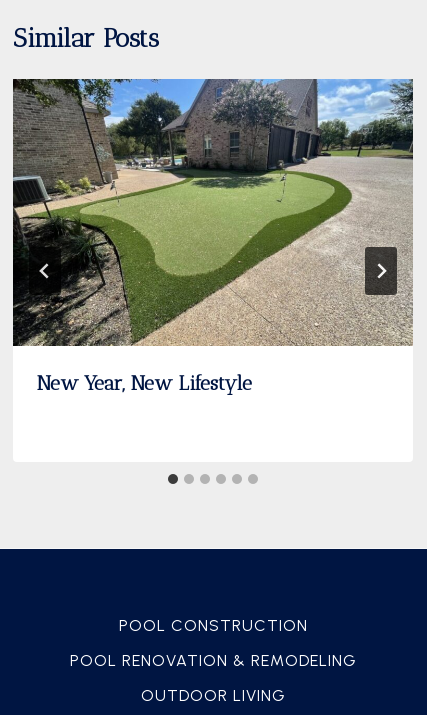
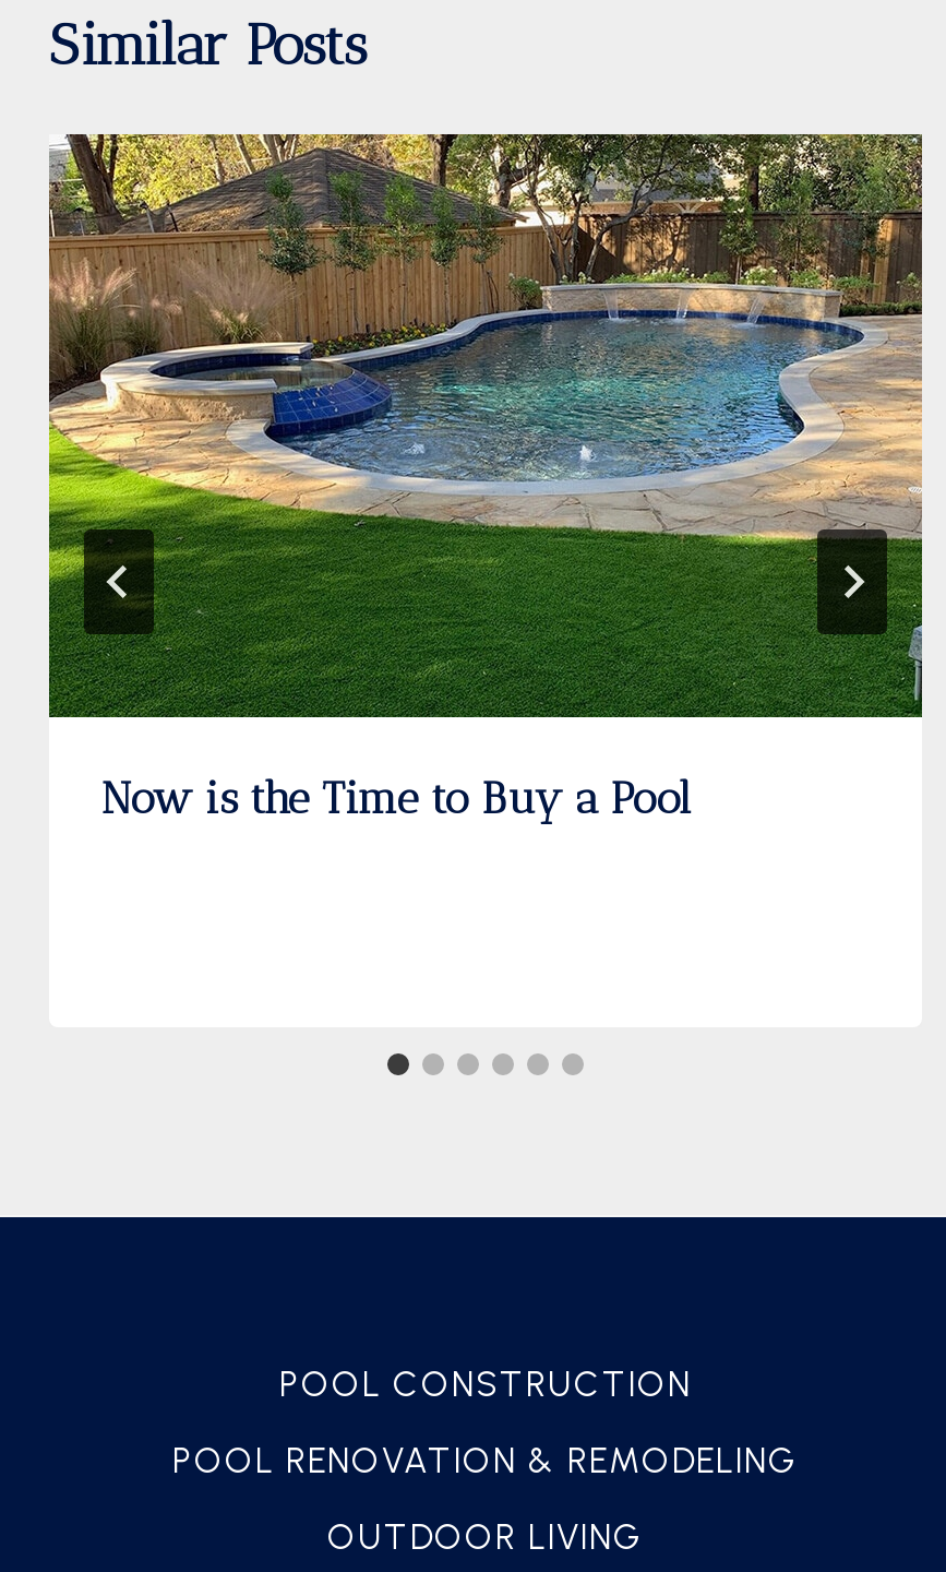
[12,78,413,395] [image] | New Year, New Lifestyle -> [47,132,922,824] [image] | Now is the Time to Buy a Pool

